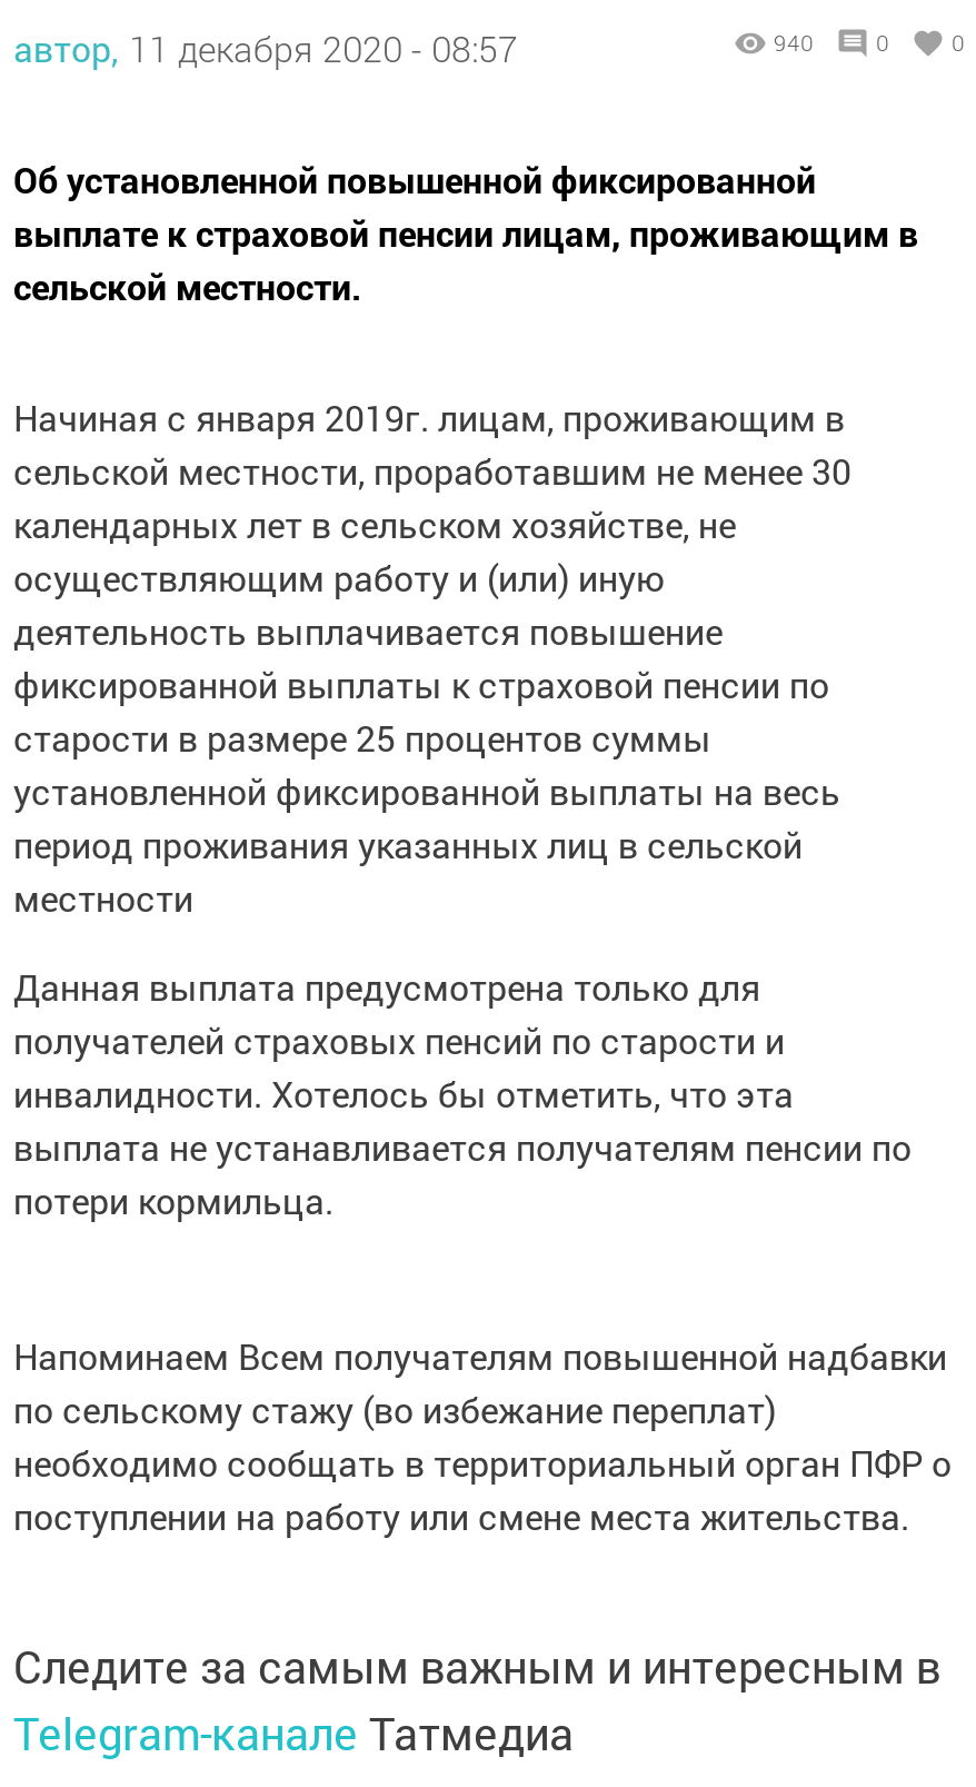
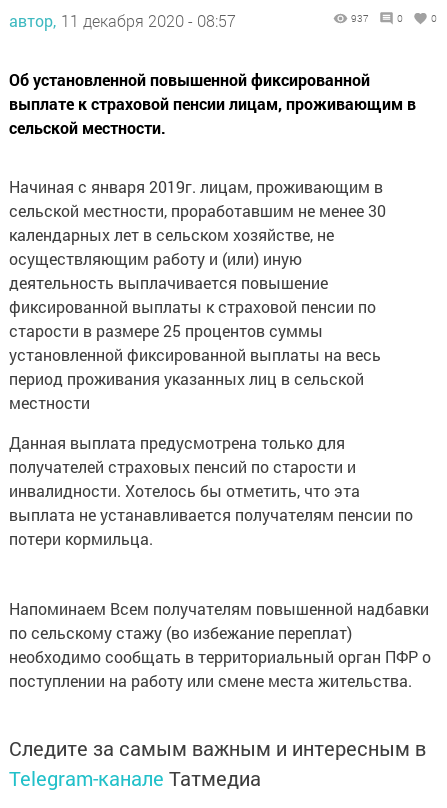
[774,29,814,58] 940 -> [351,12,369,25] 937

